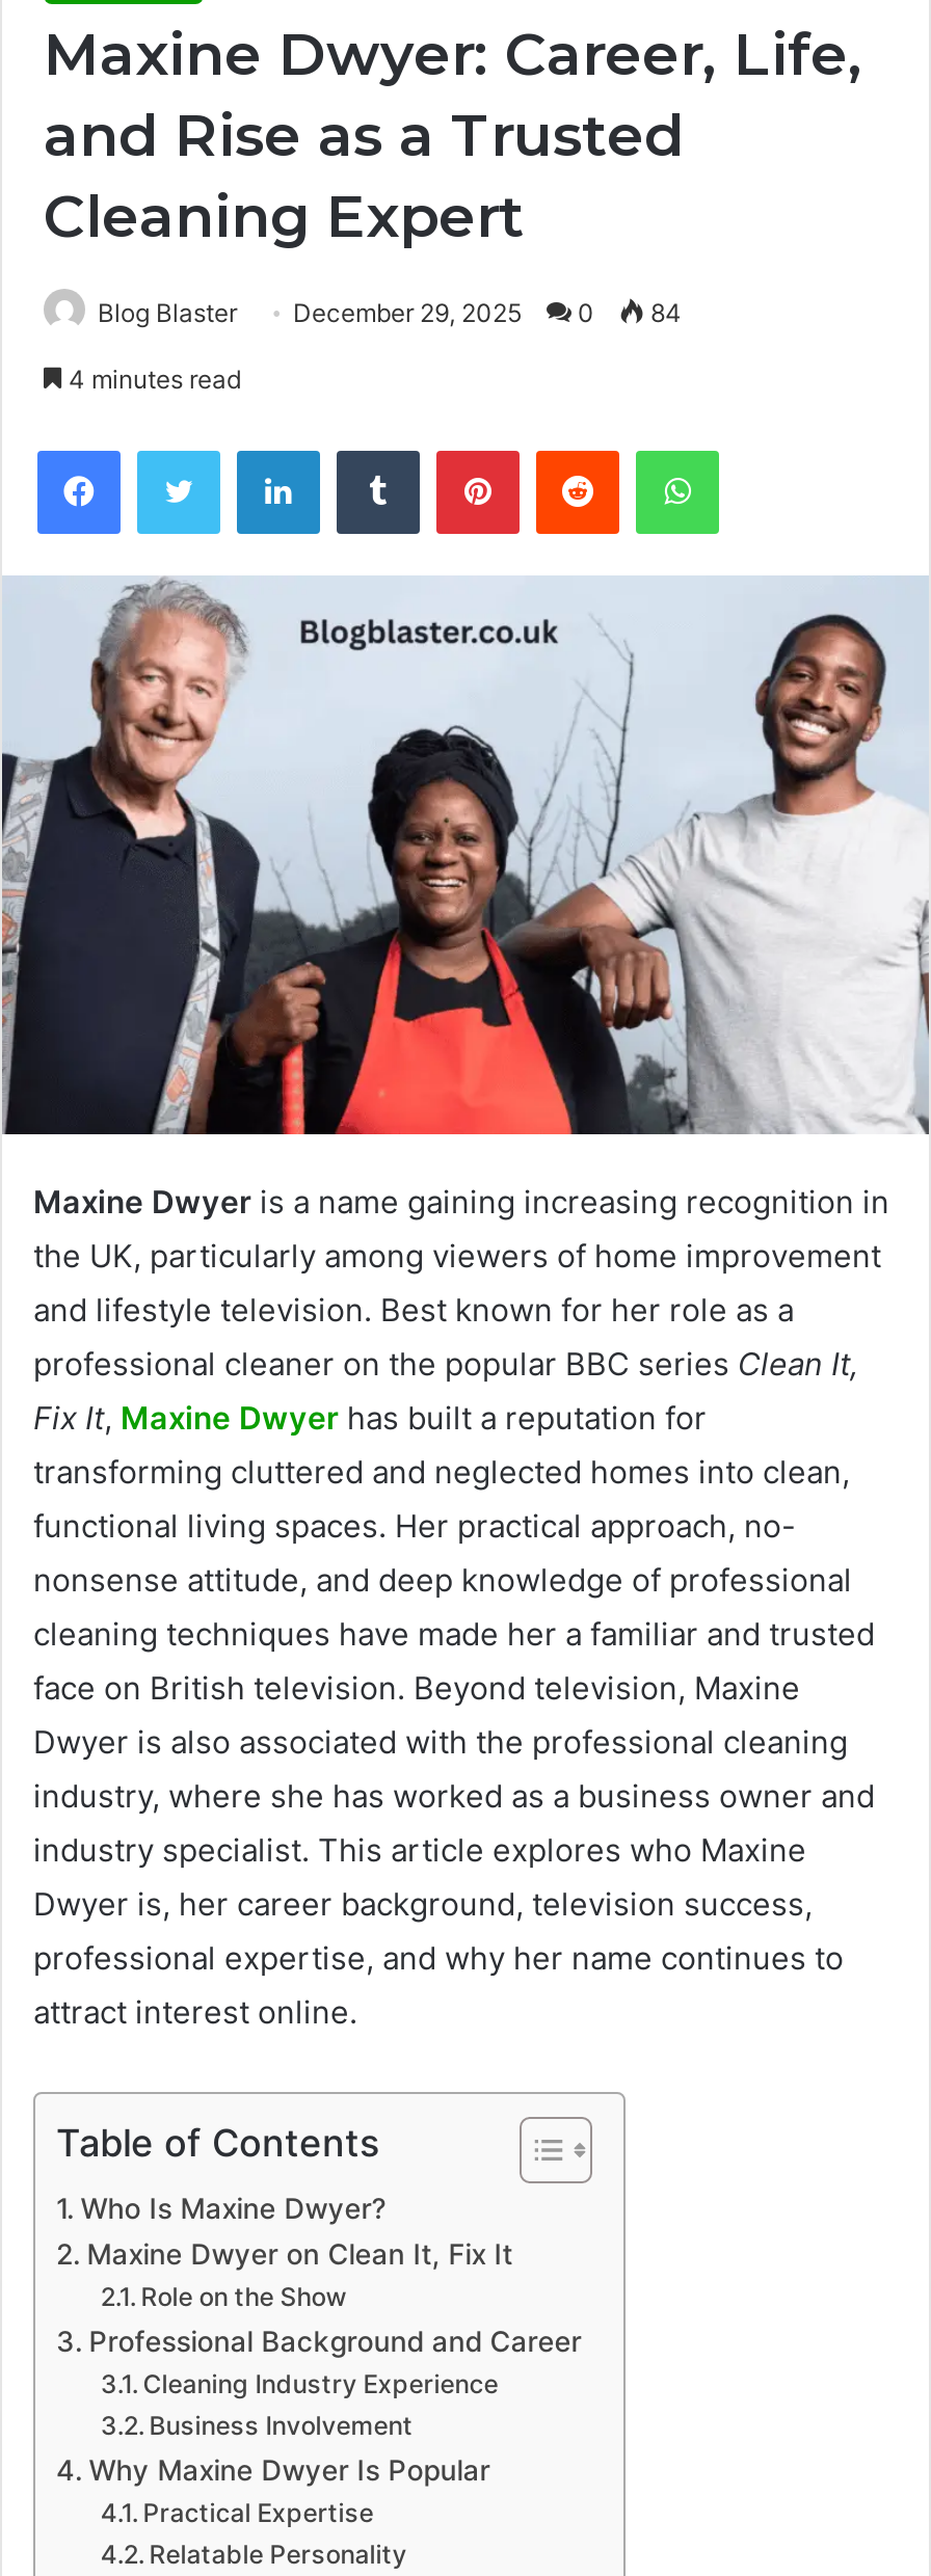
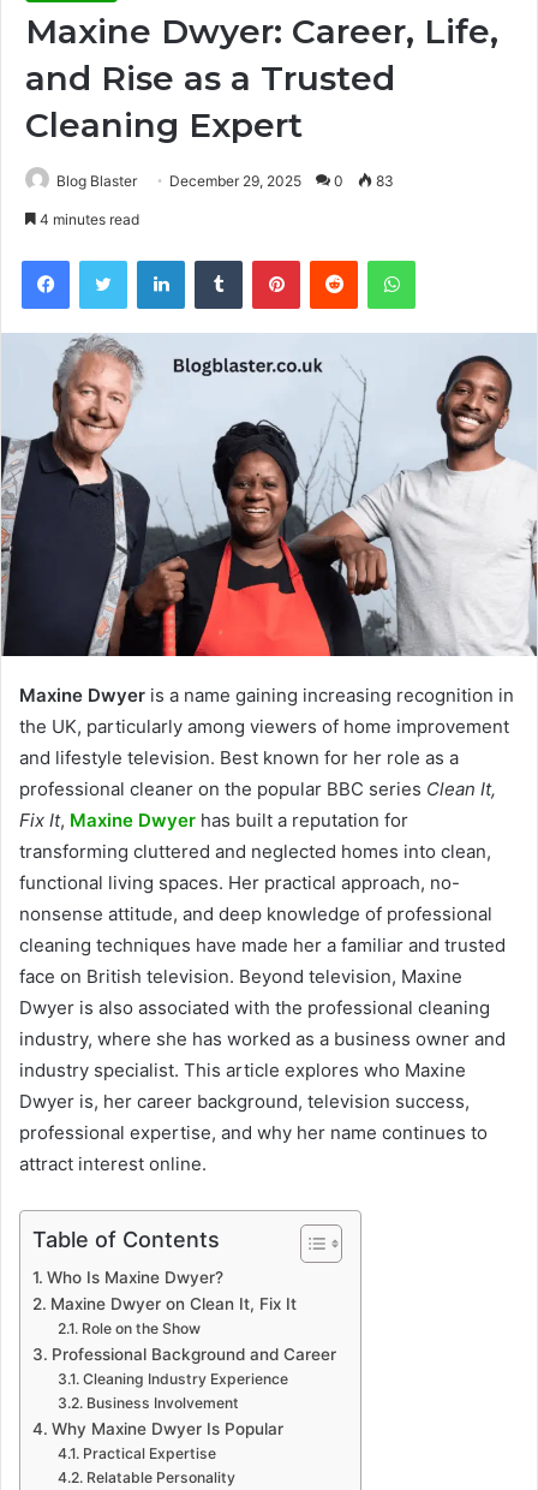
[98,297,682,328] Blog Blaster December 29, 2025 0 84 -> [56,172,394,190] Blog Blaster December 29, 2025 0 83

